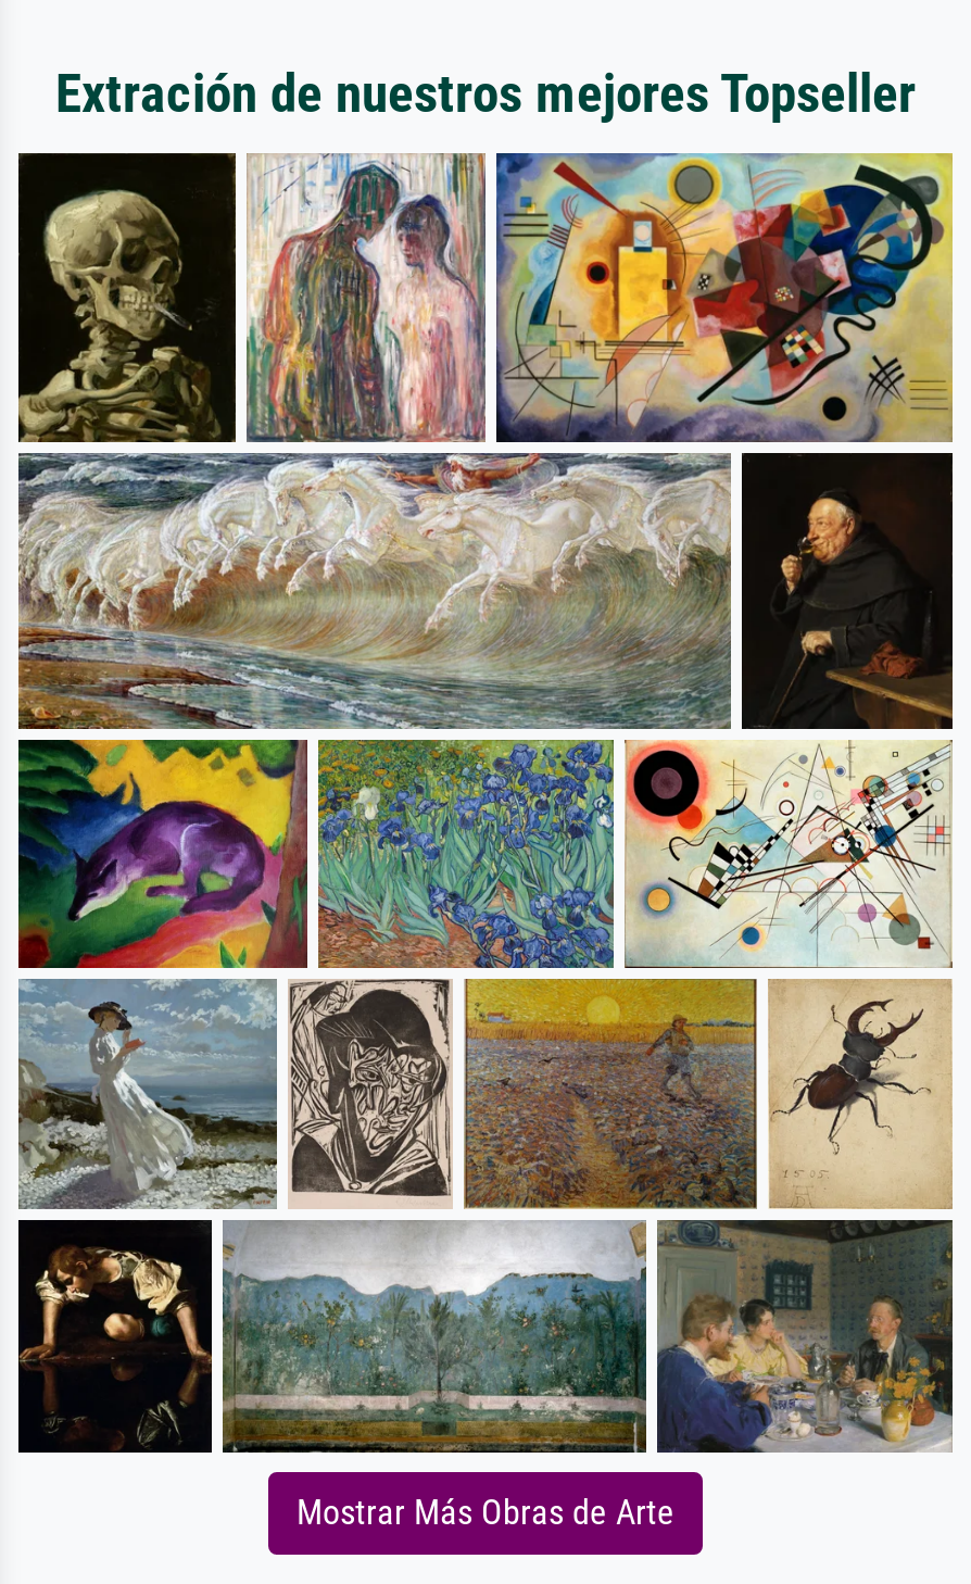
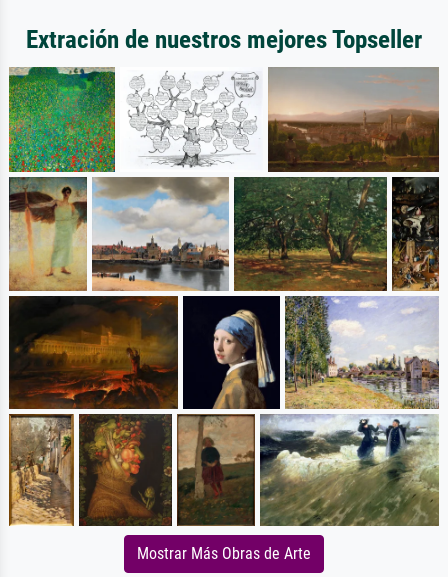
[16,151,955,1455] [image] -> [8,66,440,527] [image]

